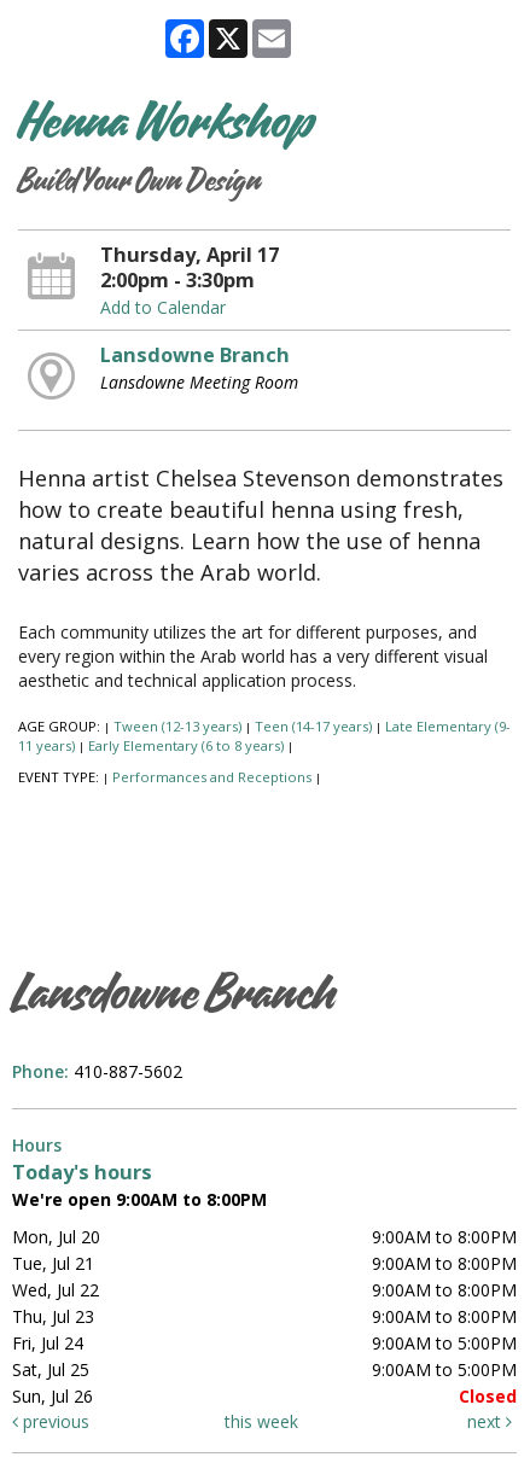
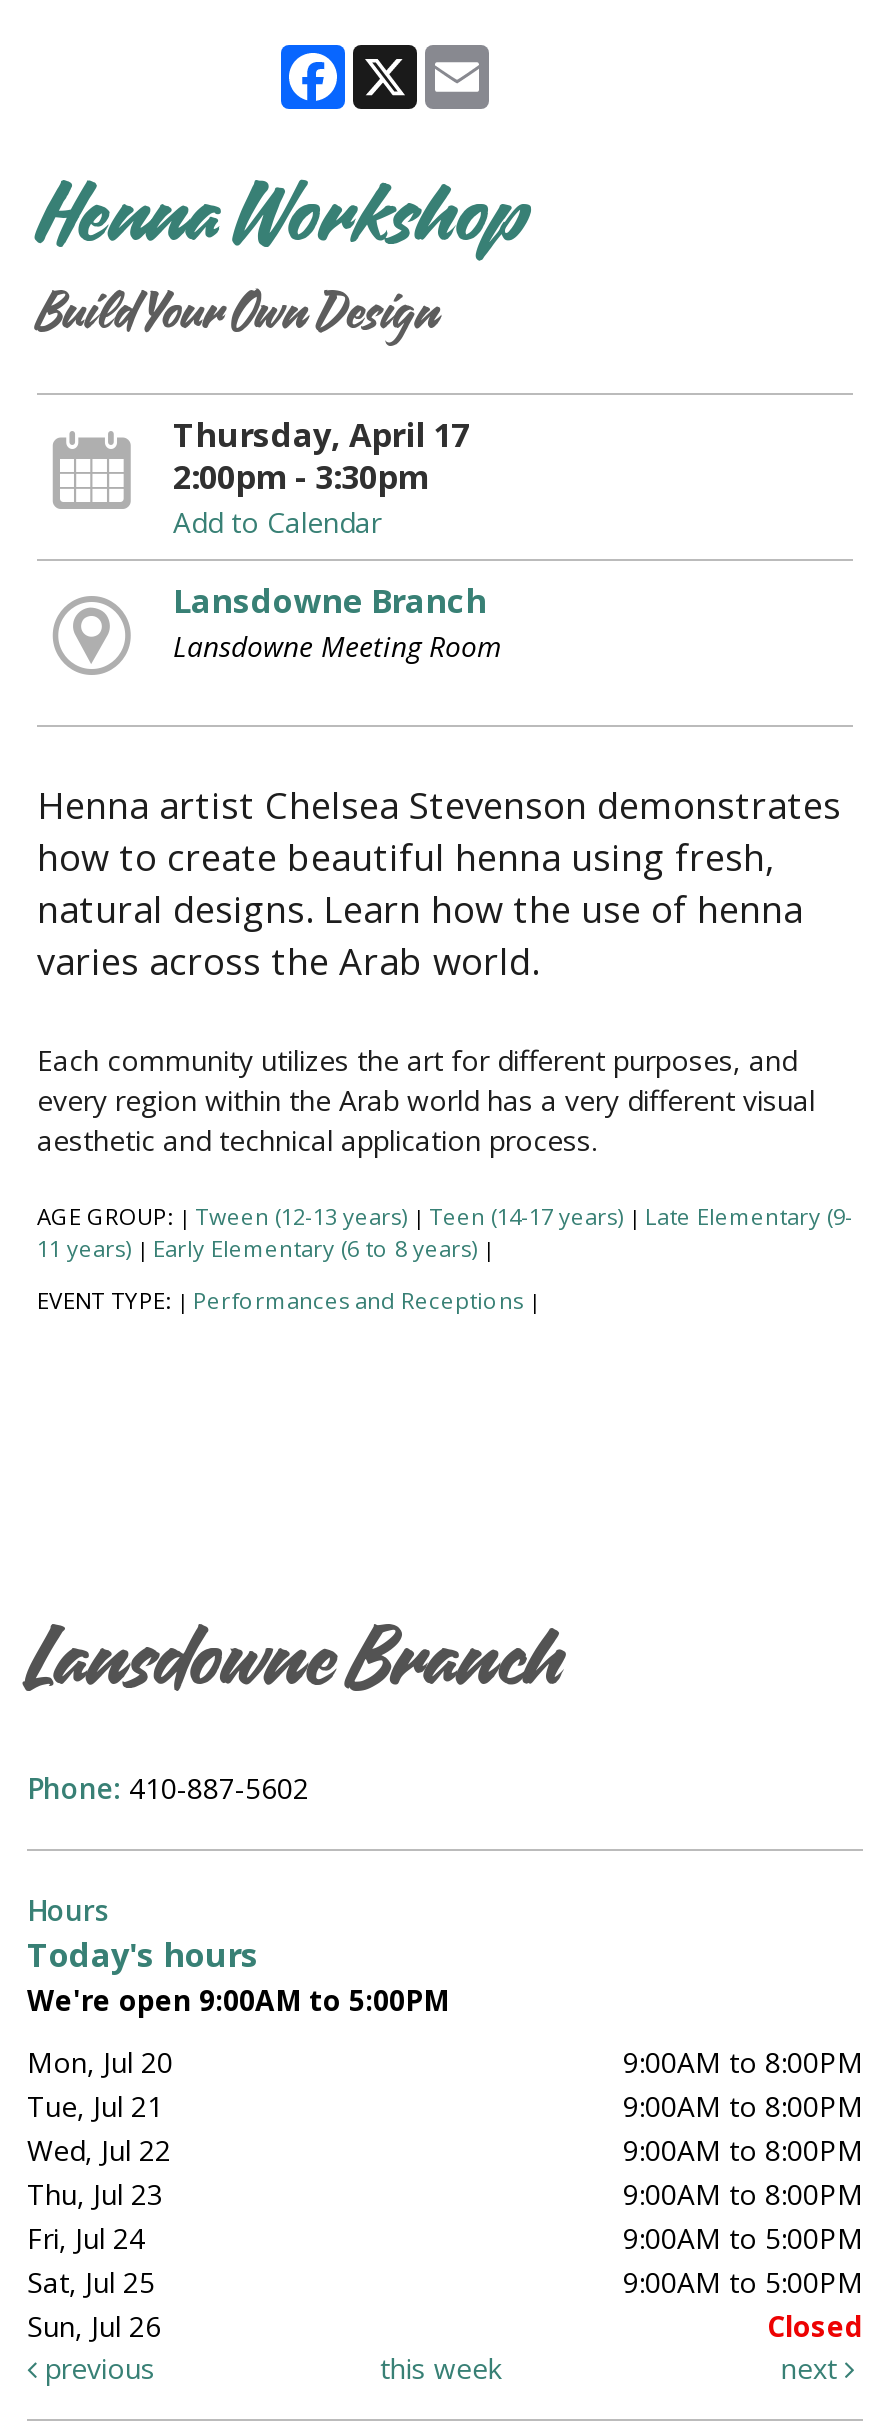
[12,1188,267,1211] We're open 9:00AM to 8:00PM -> [27,1981,449,2019] We're open 9:00AM to 5:00PM

